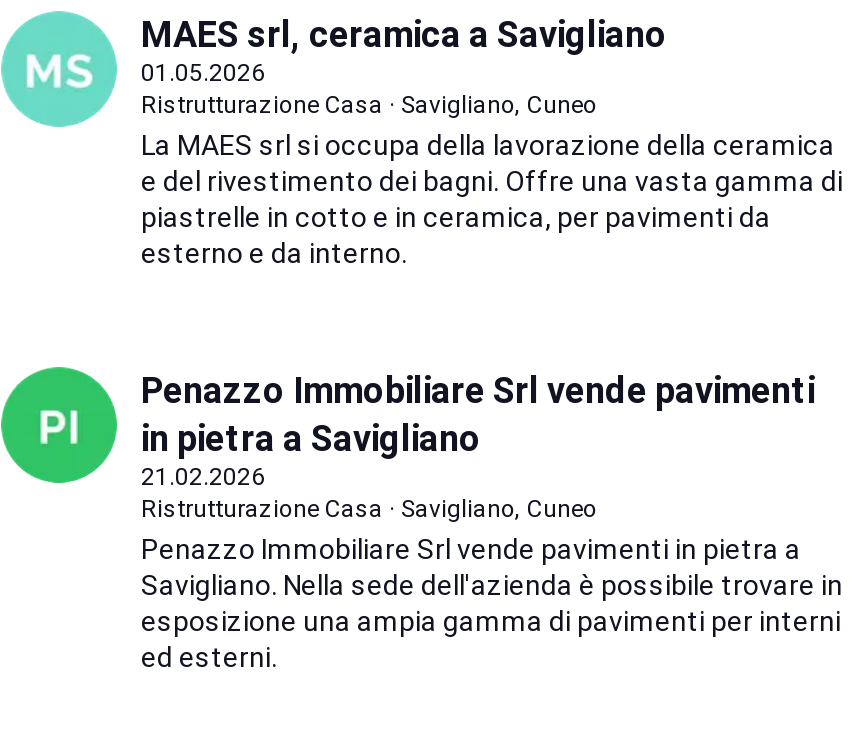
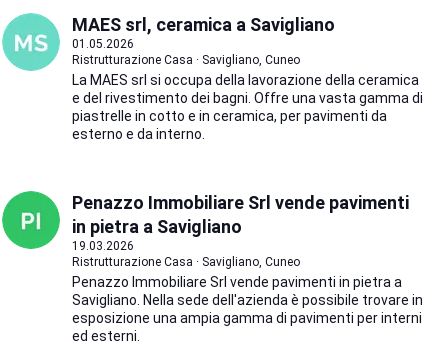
[141,463,265,491] 21.02.2026 -> [72,239,134,253] 19.03.2026

